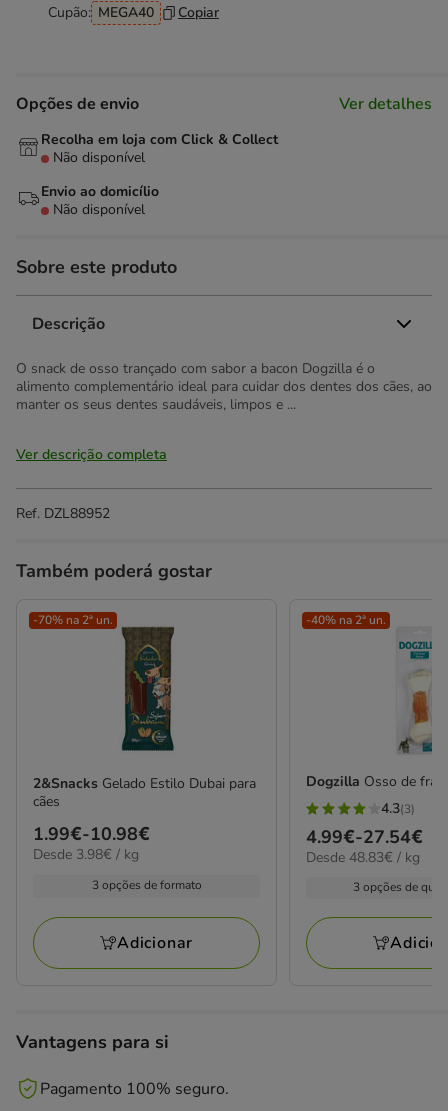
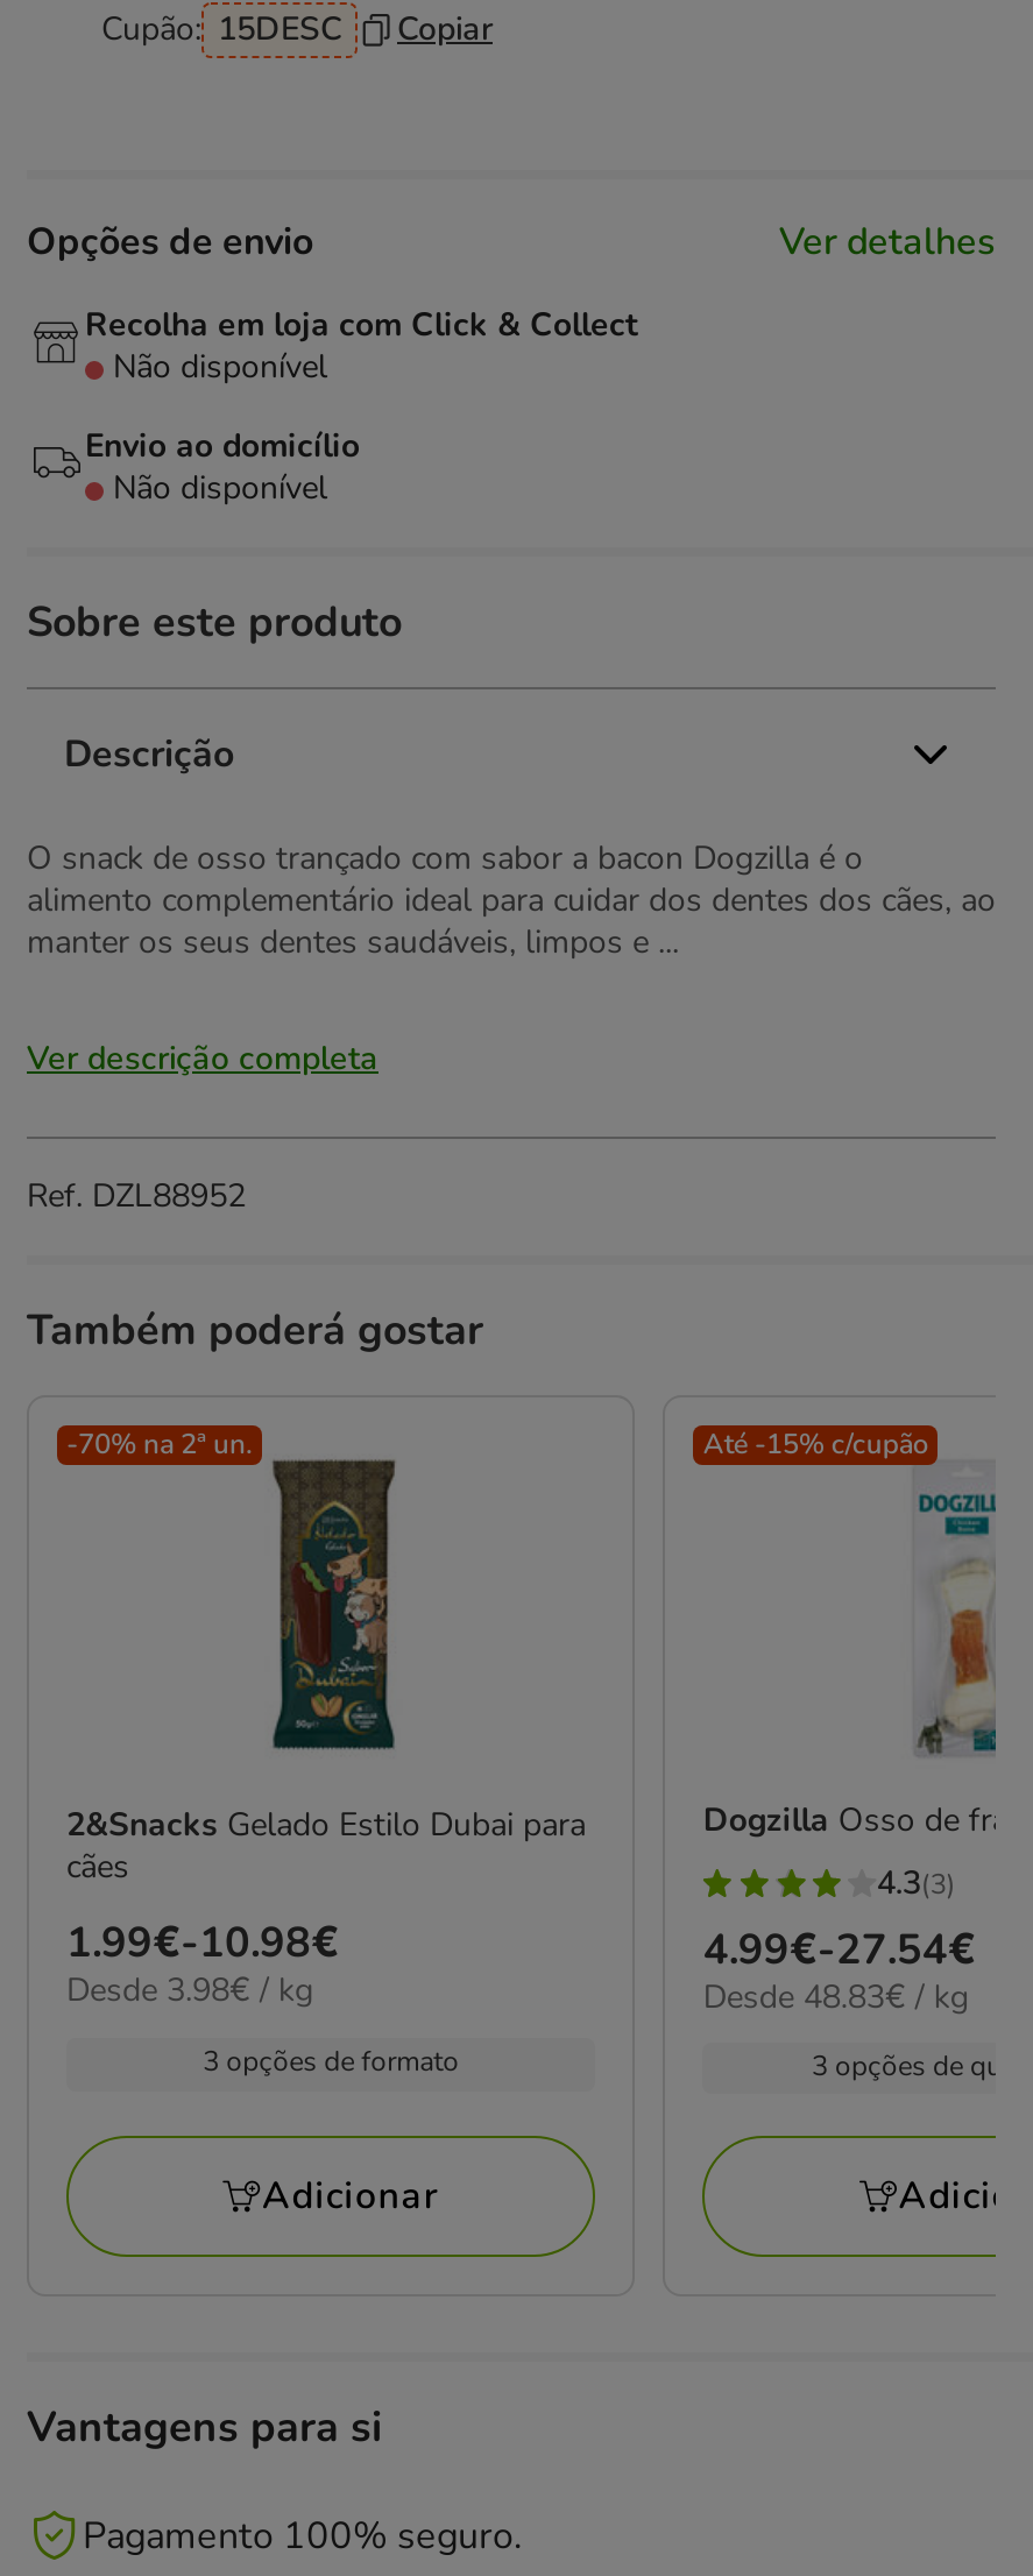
[48,3,219,22] Cupão: MEGA40 Copiar -> [101,7,493,51] Cupão: 15DESC Copiar
[306,612,386,628] -40% na 2ª un. -> [703,1425,929,1463] Até -15% c/cupão

